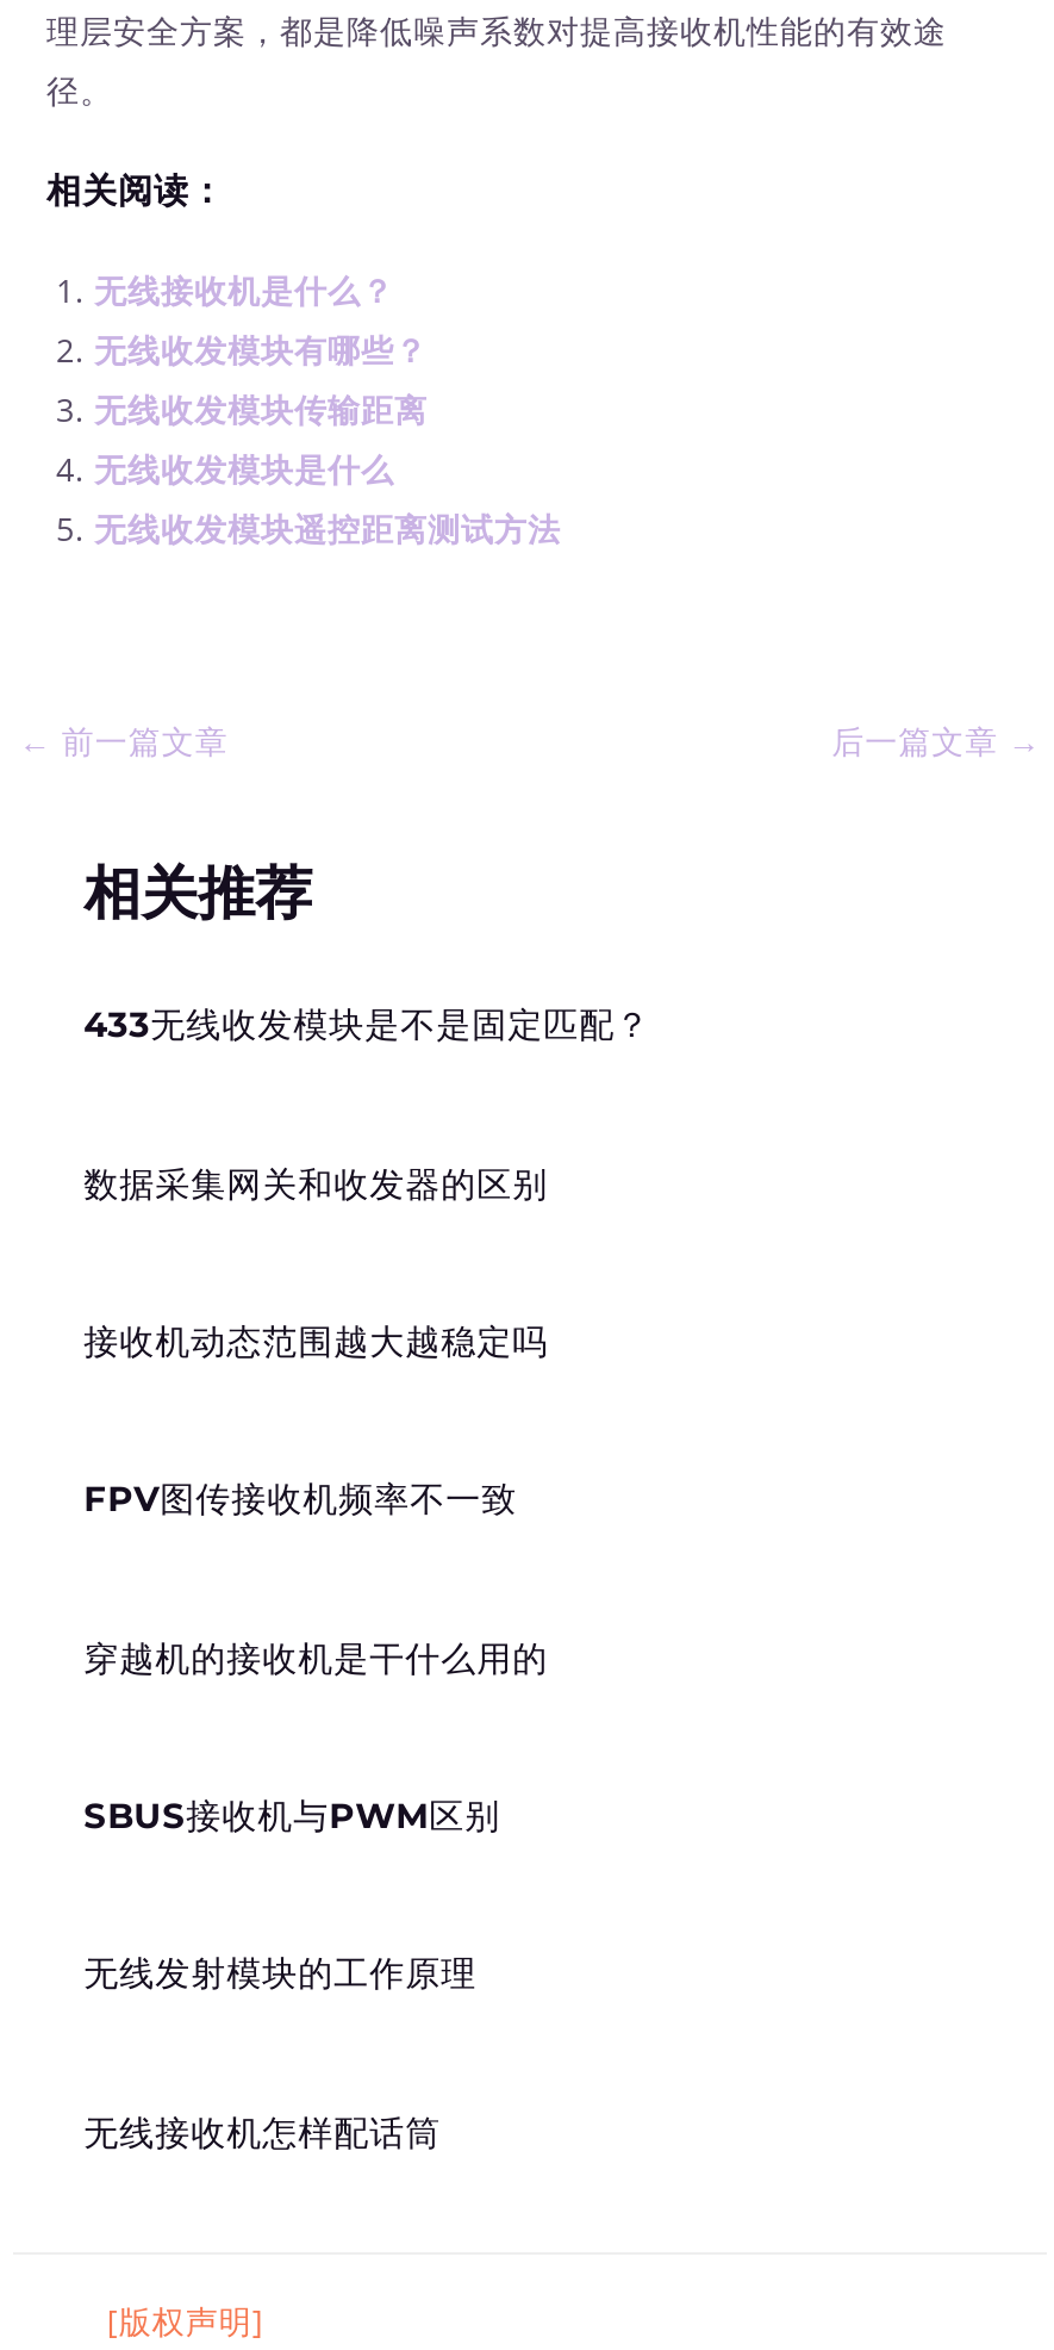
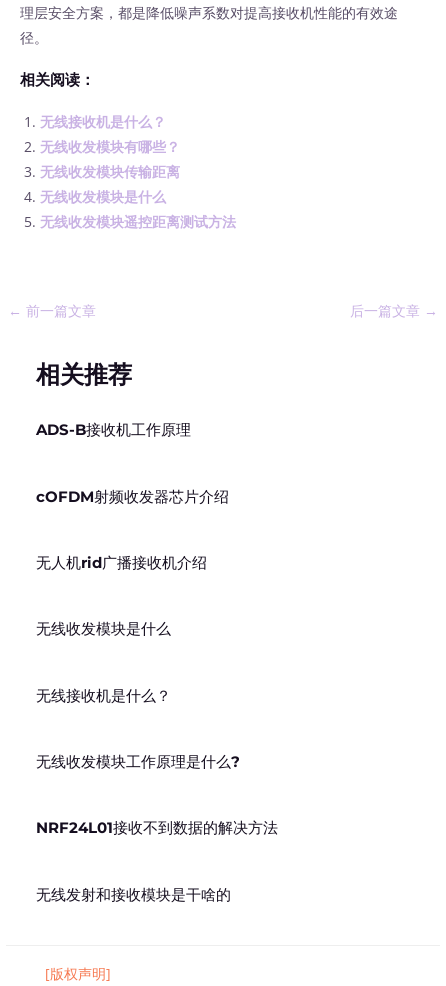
[84,1004,651,1047] 433无线收发模块是不是固定匹配？ -> [36,421,191,439] ADS-B接收机工作原理
[84,1162,548,1205] 数据采集网关和收发器的区别 -> [36,488,229,506] cOFDM射频收发器芯片介绍
[84,1320,548,1363] 接收机动态范围越大越稳定吗 -> [36,554,207,572] 无人机rid广播接收机介绍
[84,1479,517,1522] FPV图传接收机频率不一致 -> [36,620,171,638] 无线收发模块是什么
[84,1637,548,1680] 穿越机的接收机是干什么用的 -> [36,687,171,705] 无线接收机是什么？
[84,1795,500,1838] SBUS接收机与PWM区别 -> [36,753,240,771] 无线收发模块工作原理是什么?
[84,1953,477,1996] 无线发射模块的工作原理 -> [36,819,278,837] NRF24L01接收不到数据的解决方法
[84,2111,441,2154] 无线接收机怎样配话筒 -> [36,886,231,904] 无线发射和接收模块是干啥的

